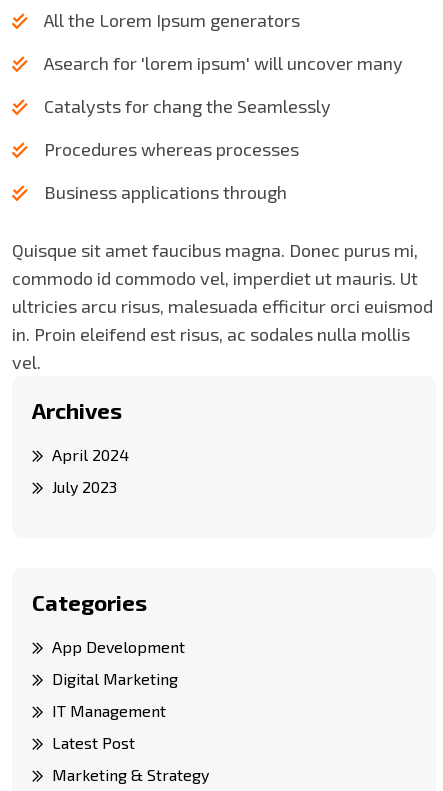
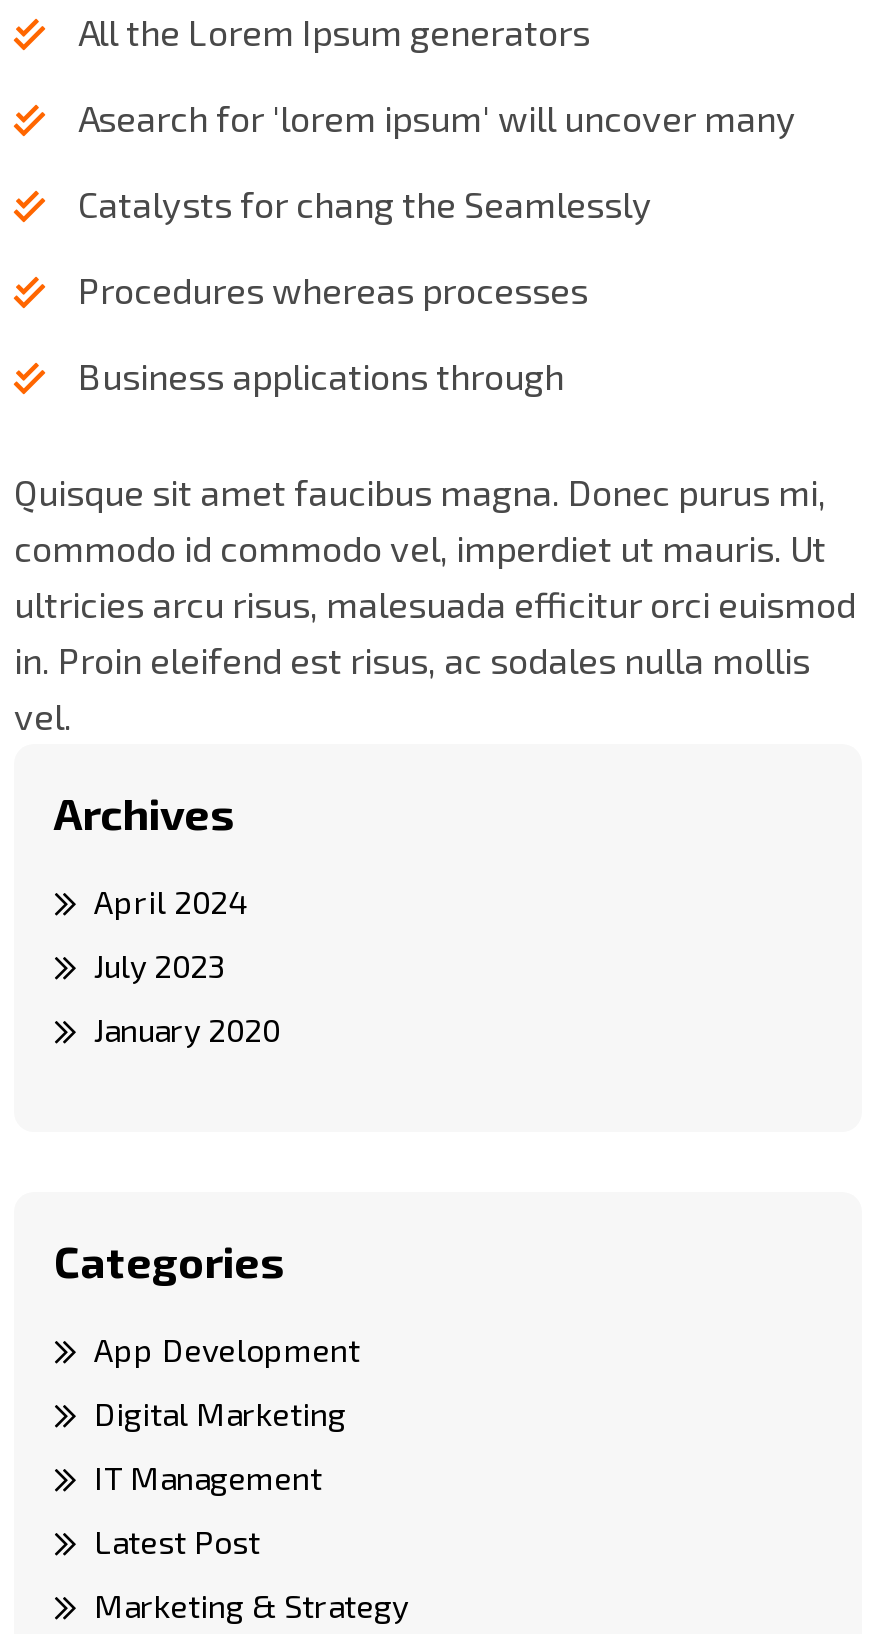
none -> [94,1010,280,1048] January 2020

